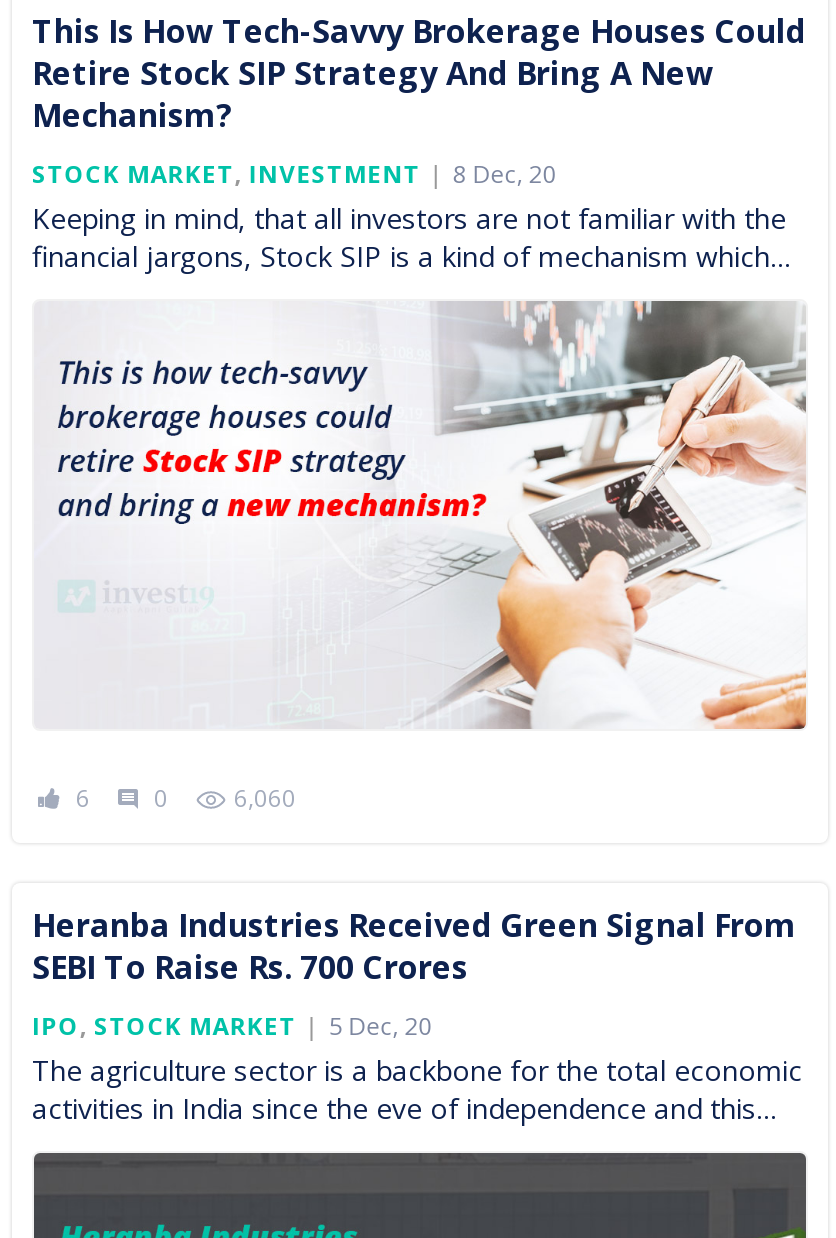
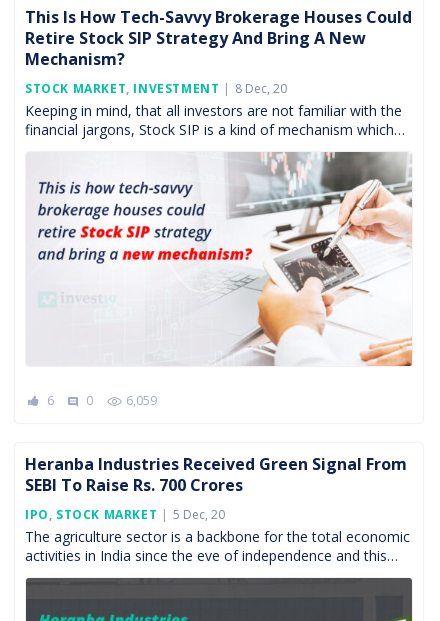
[234,781,296,815] 6,060 -> [126,392,157,409] 6,059

